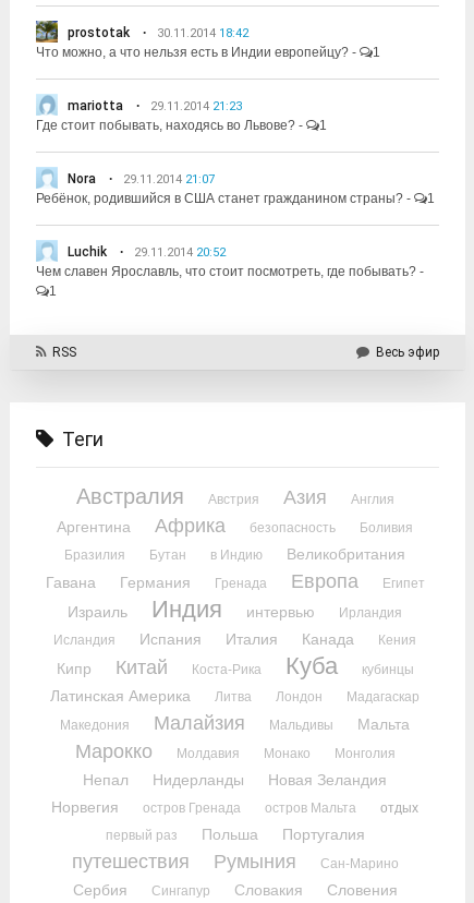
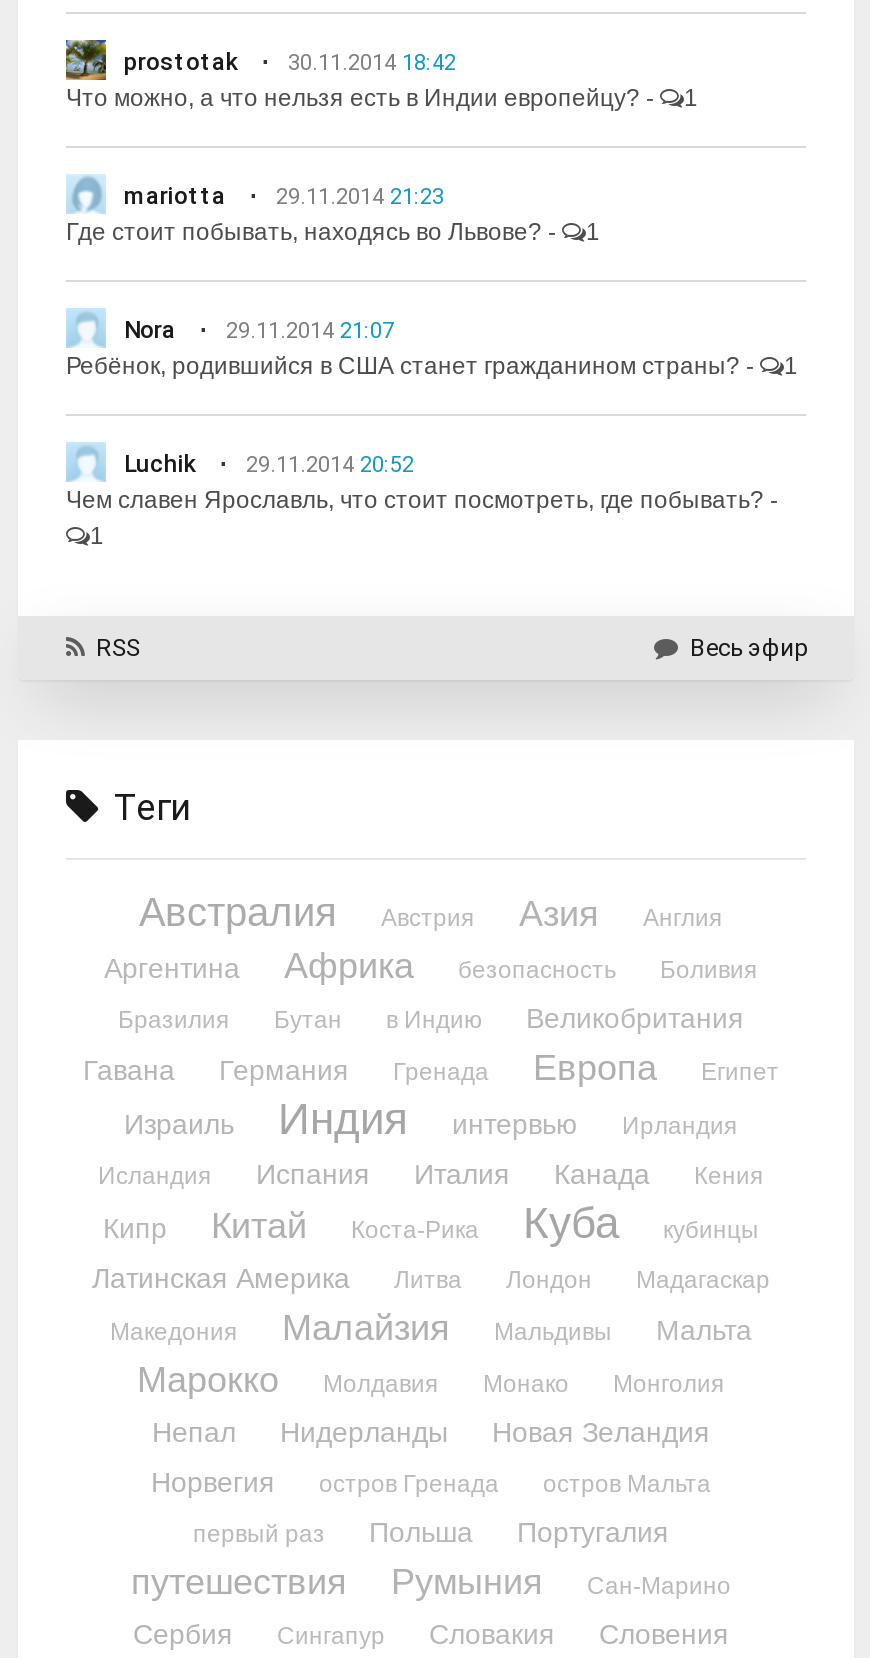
[380,800,418,816] отдых -> none

